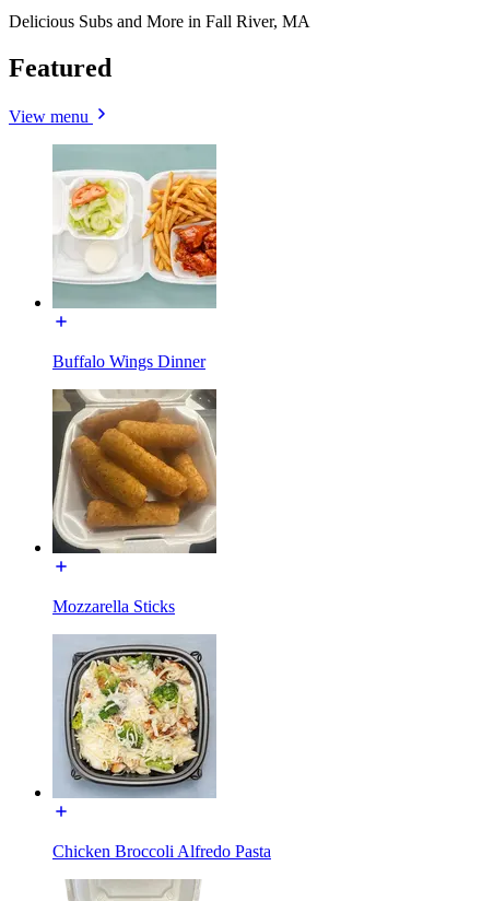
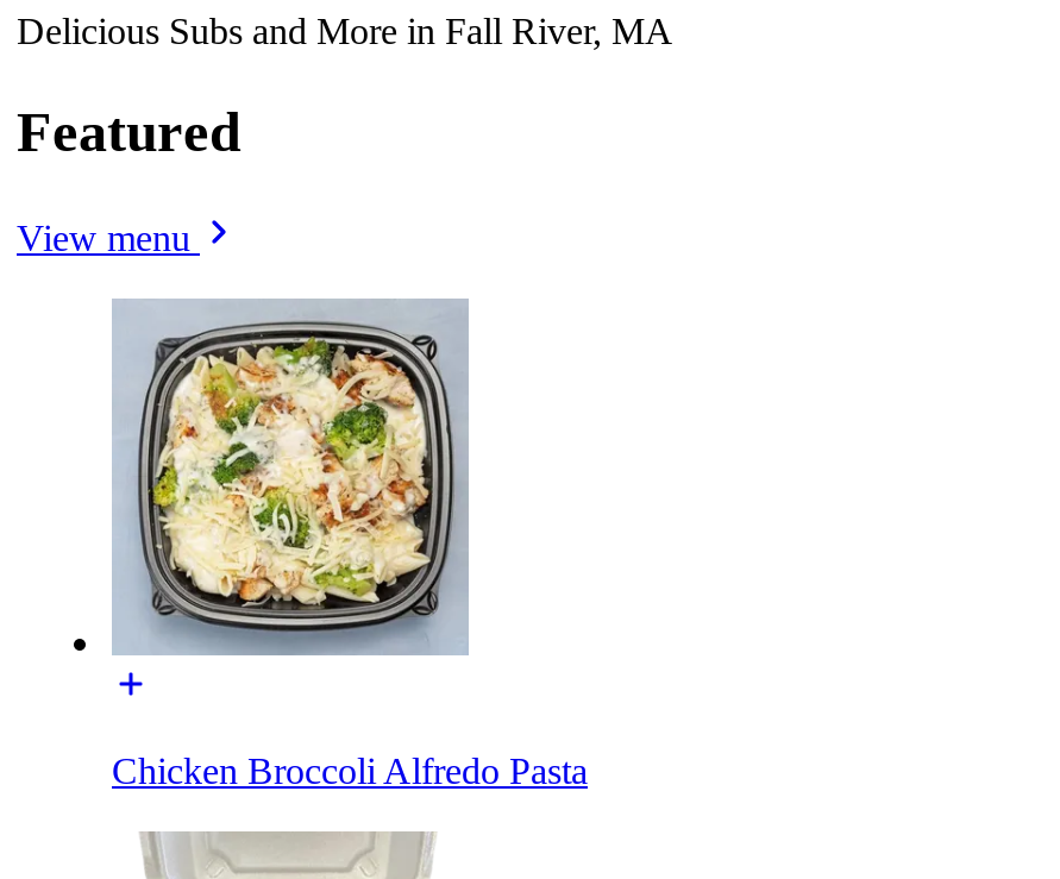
[52,147,218,307] [image] -> none
[52,352,205,370] Buffalo Wings Dinner -> none
[51,388,218,615] [image] | Mozzarella Sticks -> none

